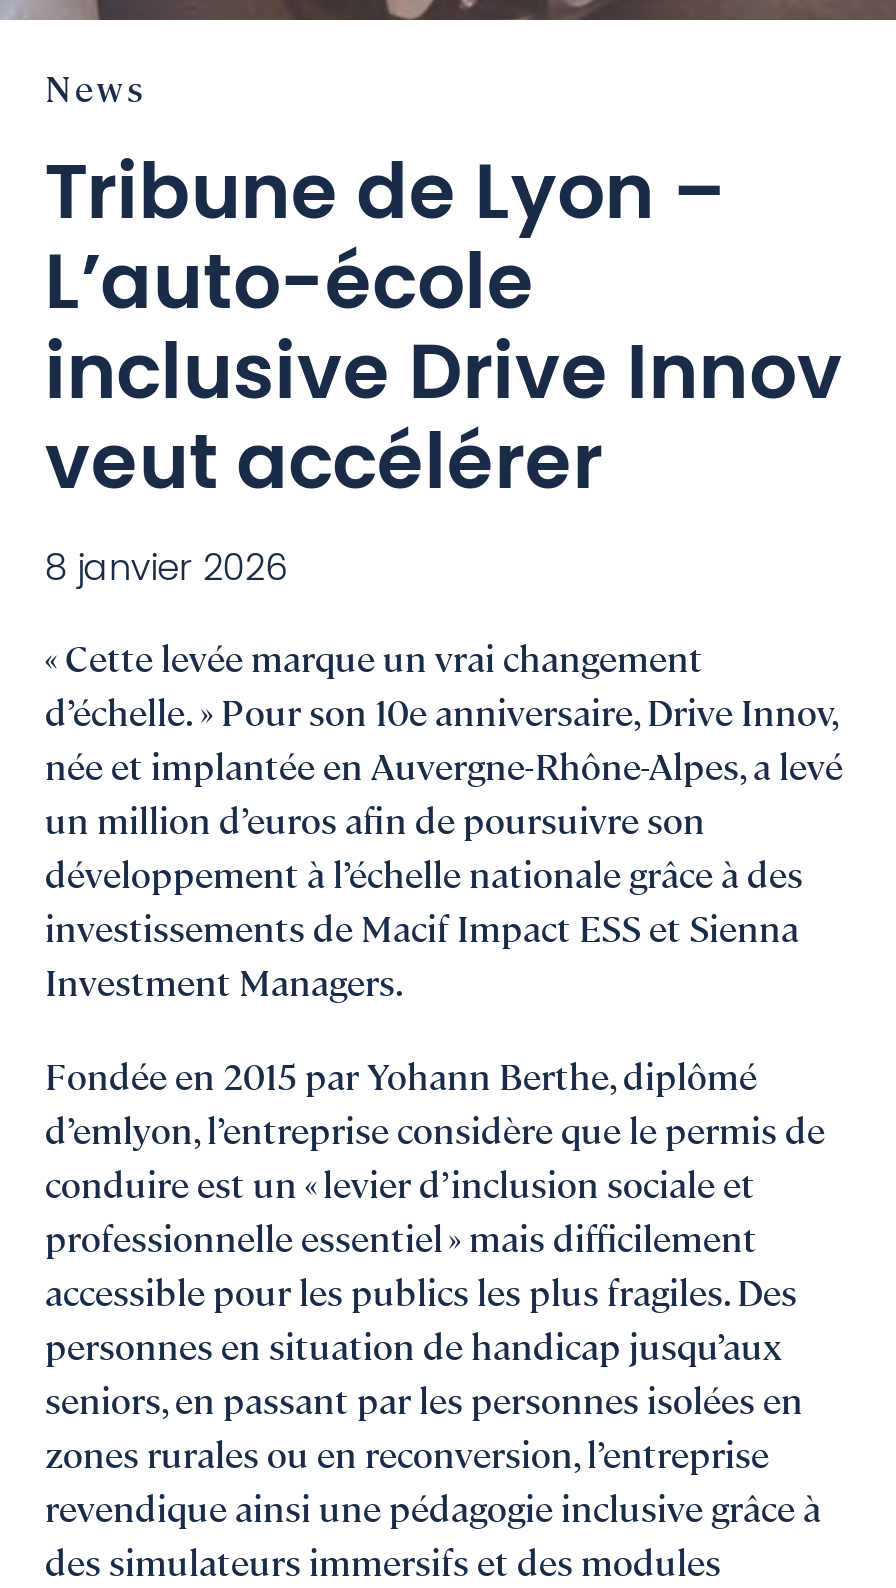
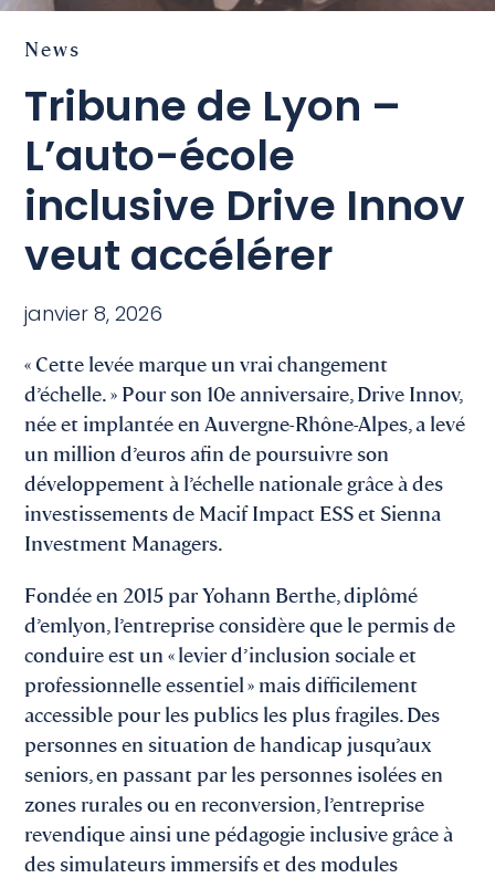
[45,552,289,590] 8 janvier 2026 -> [25,305,163,326] janvier 8, 2026

